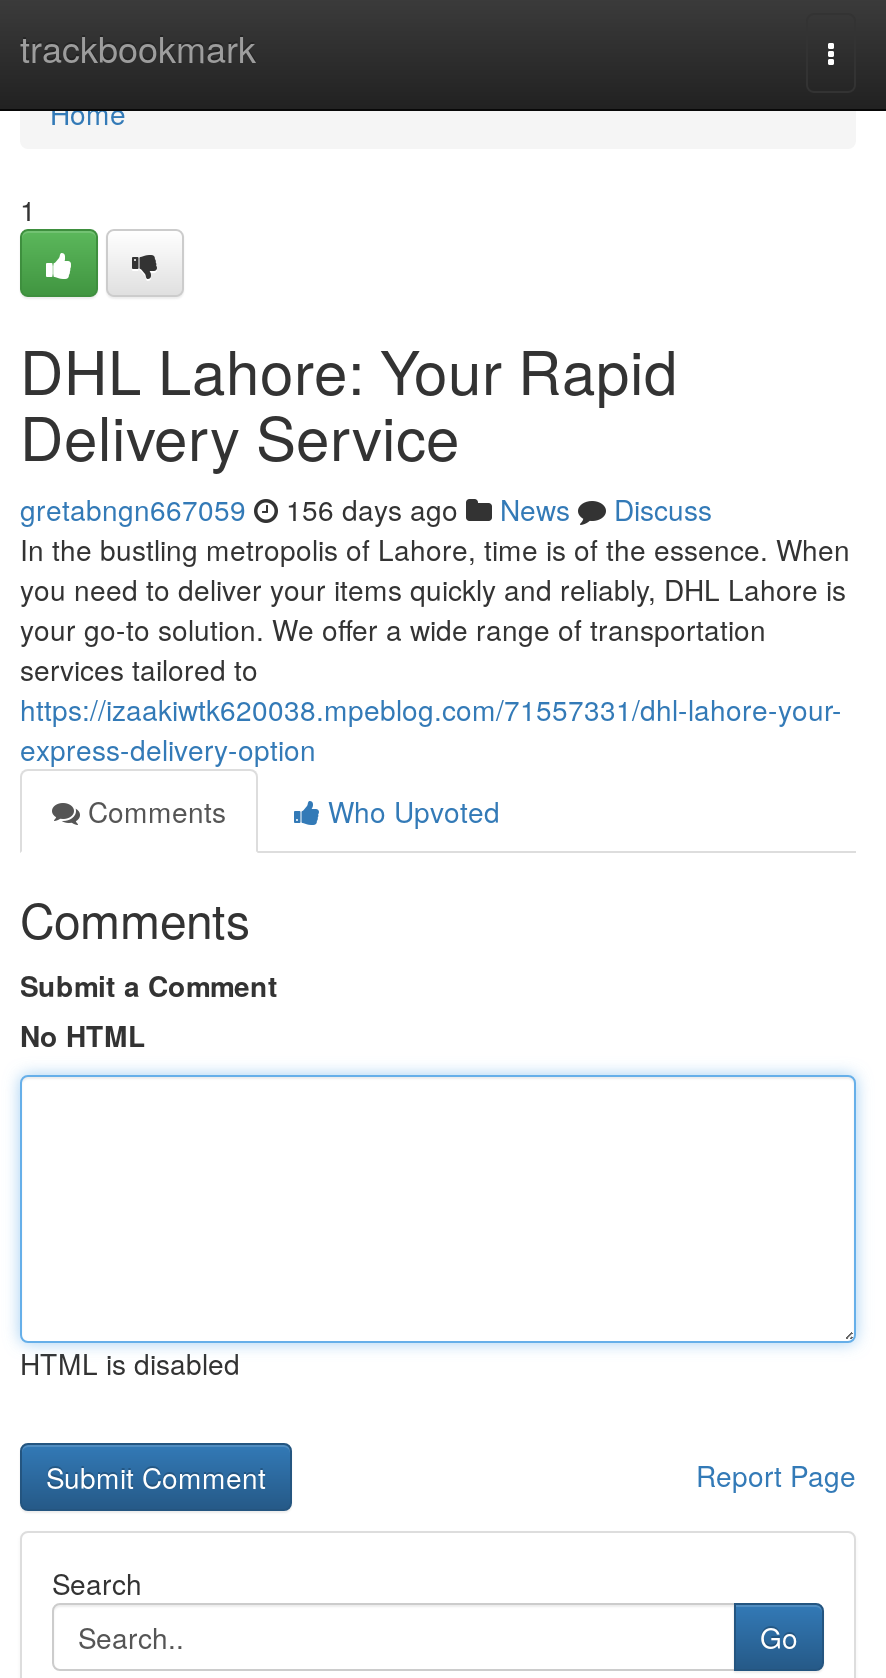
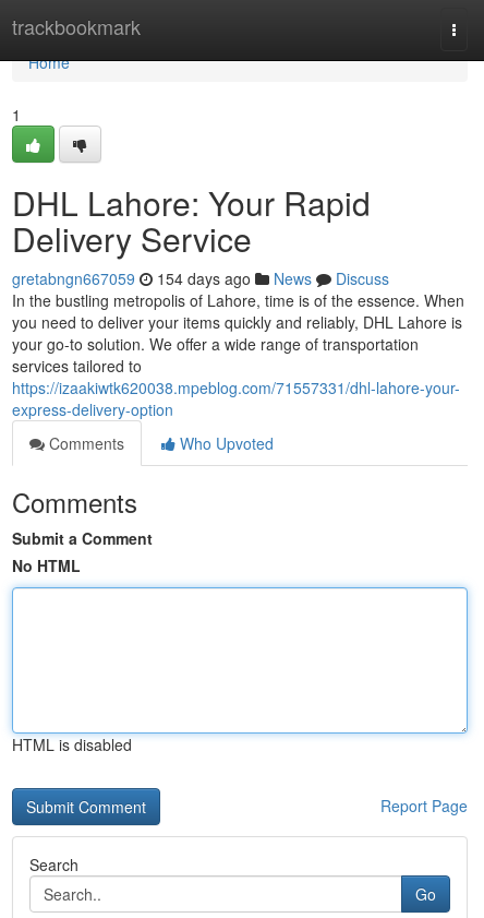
[20,489,712,529] gretabngn667059 156 days ago News Discuss -> [12,267,389,289] gretabngn667059 154 days ago News Discuss

